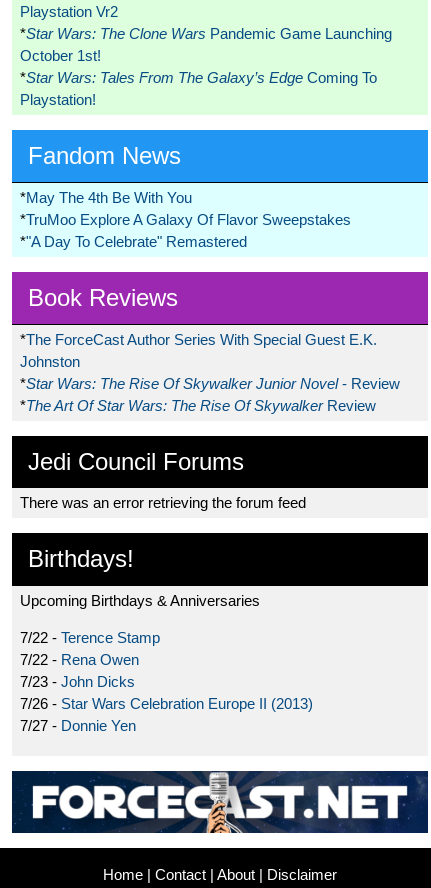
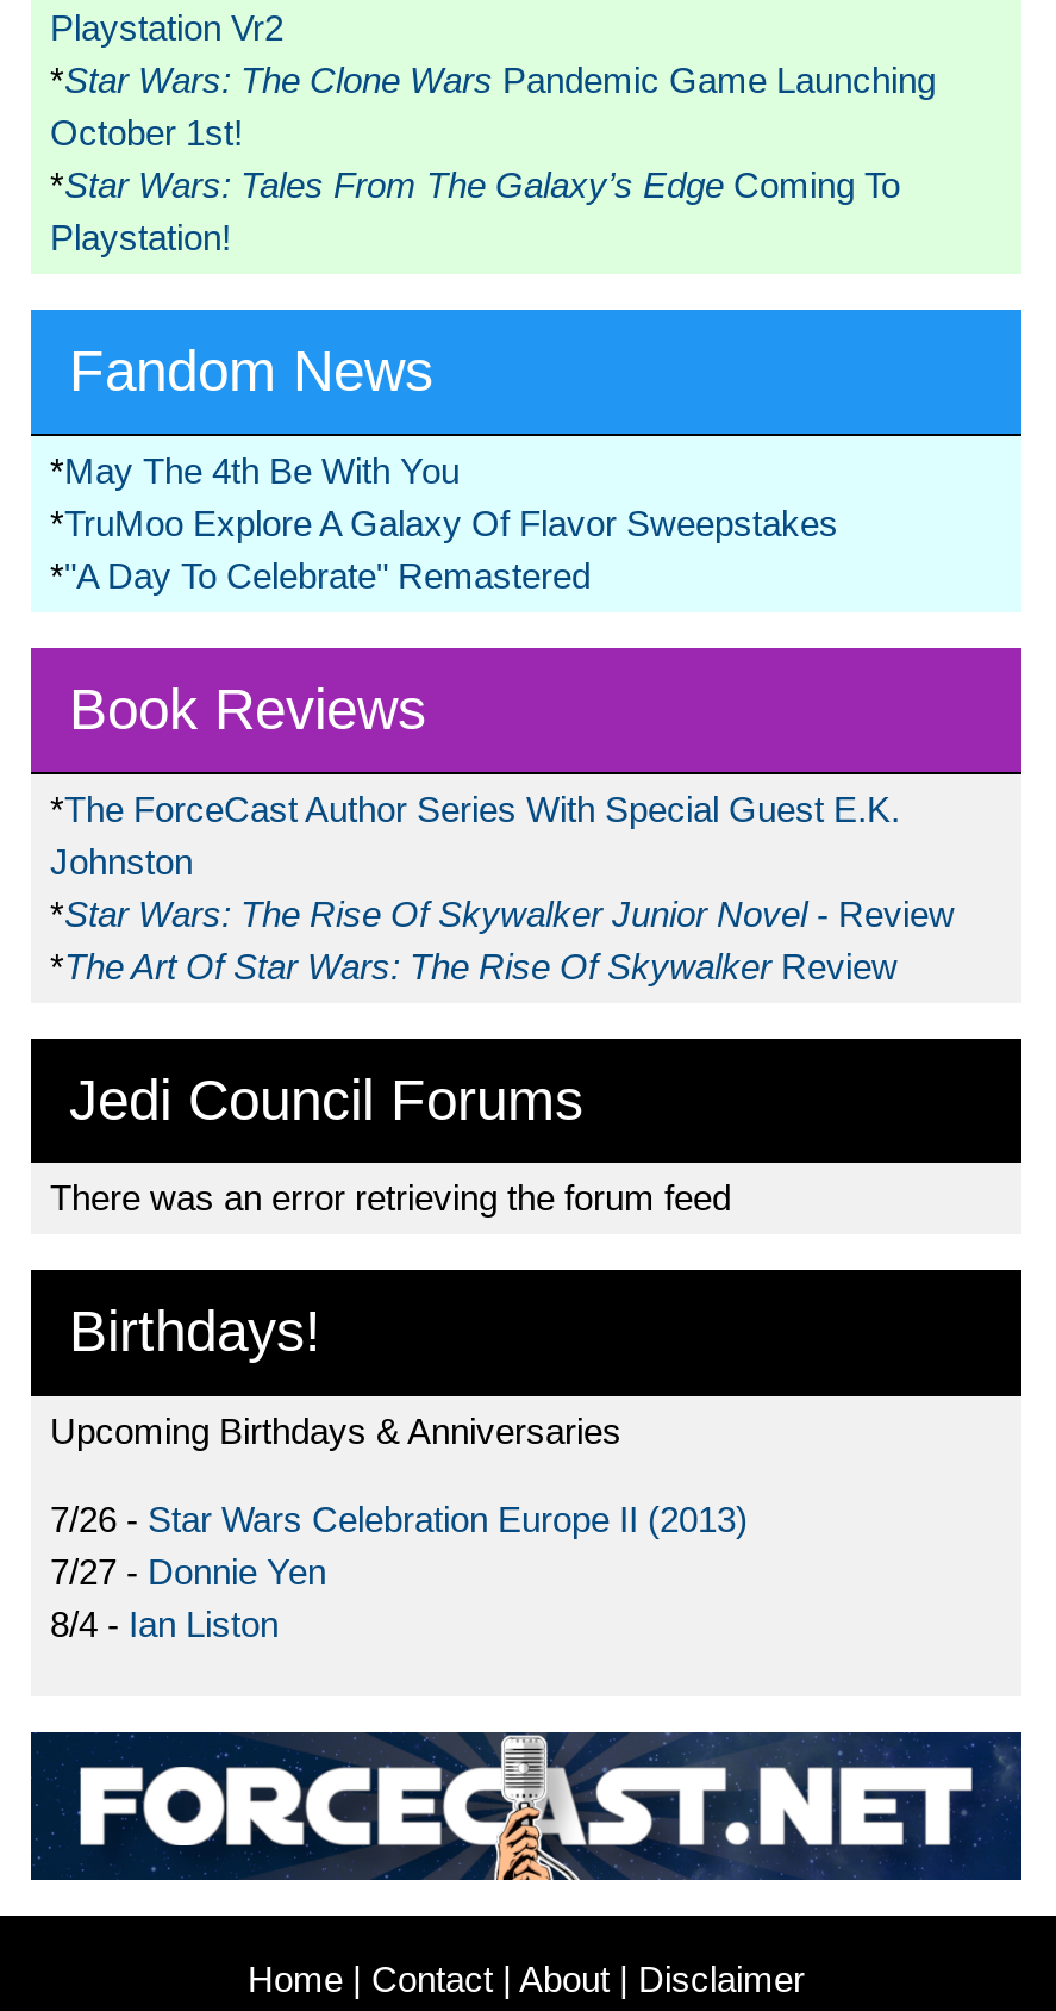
[20,629,160,690] 7/22 - Terence Stamp | 7/22 - Rena Owen | 7/23 - John Dicks -> none
moved [20,695,313,734] -> [50,1498,748,1591]: 7/26 - Star Wars Celebration Europe II (2013) | 7/27 - Donnie Yen
none -> [50,1603,279,1644] 8/4 - Ian Liston

